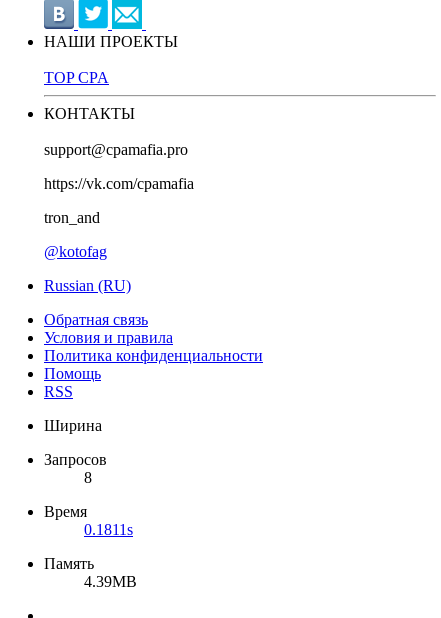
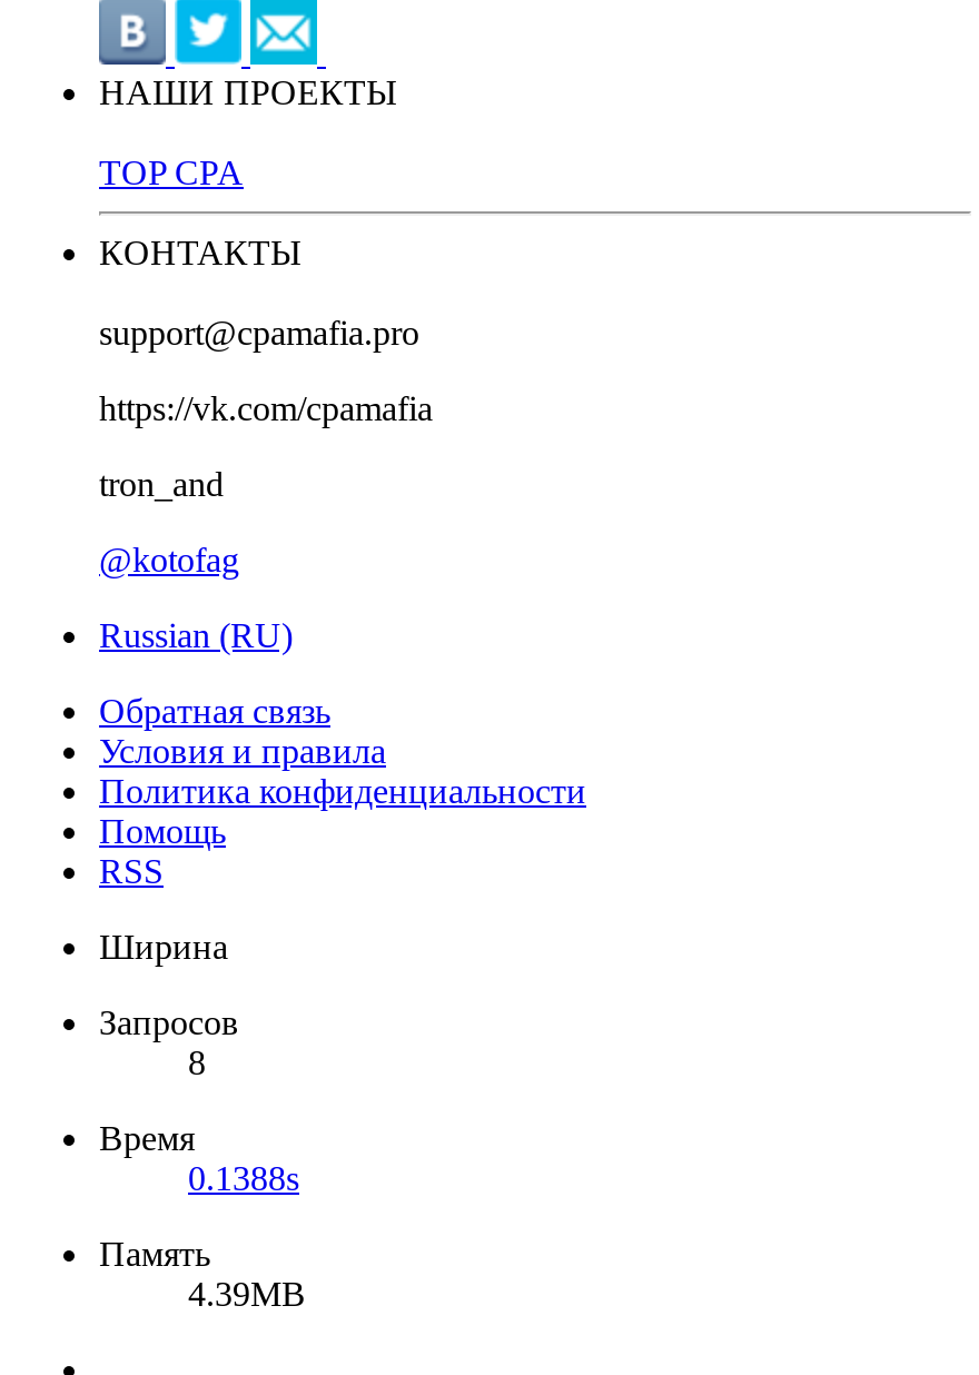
[84,521,133,538] 0.1811s -> [188,1159,299,1197] 0.1388s

